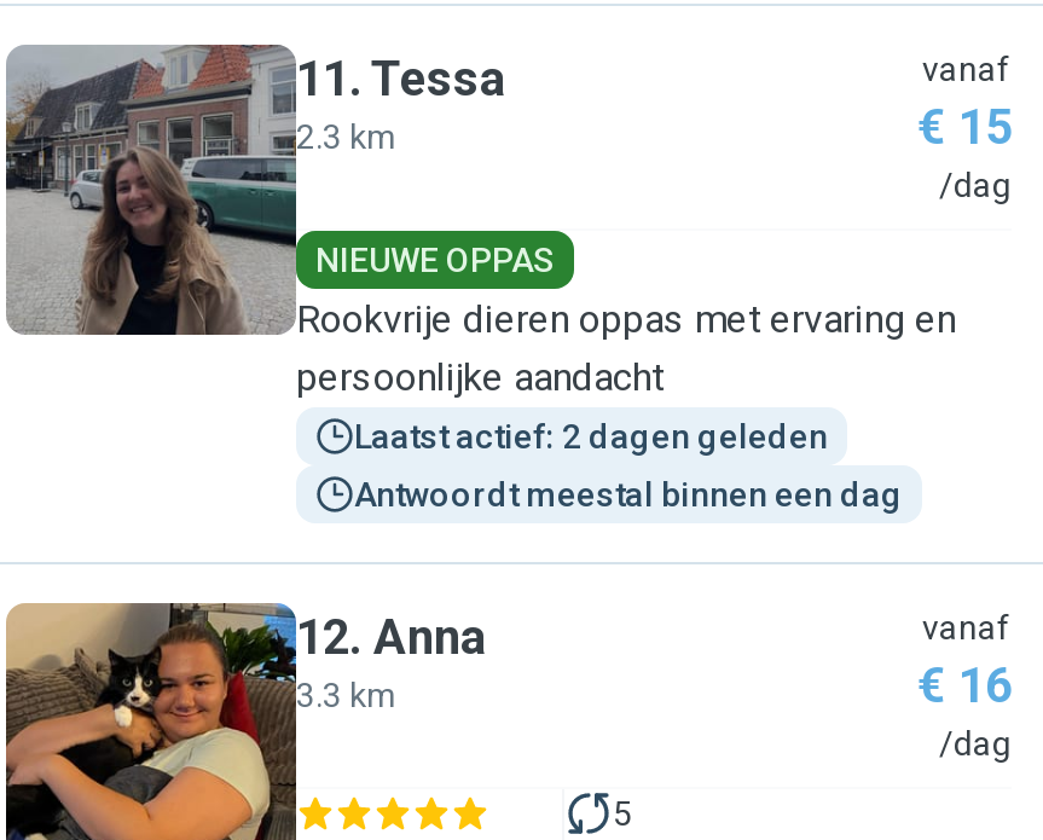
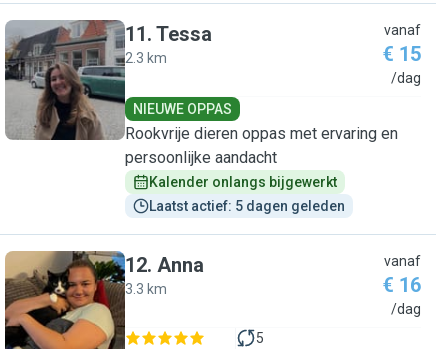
[354,417,828,456] Laatst actief: 2 dagen geleden -> [149,174,337,190] Kalender onlangs bijgewerkt
[354,475,903,514] Antwoordt meestal binnen een dag -> [149,198,345,214] Laatst actief: 5 dagen geleden

